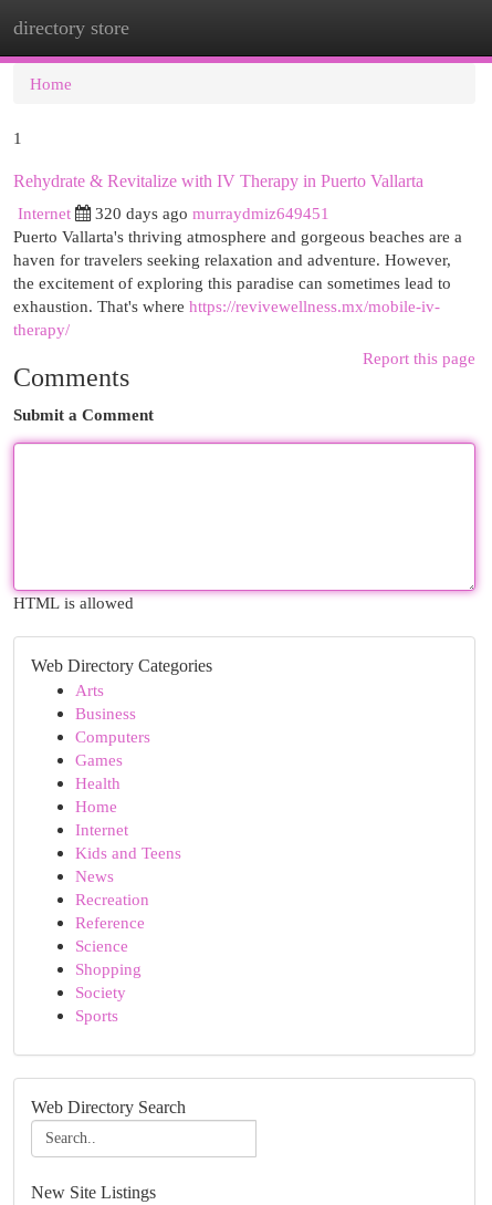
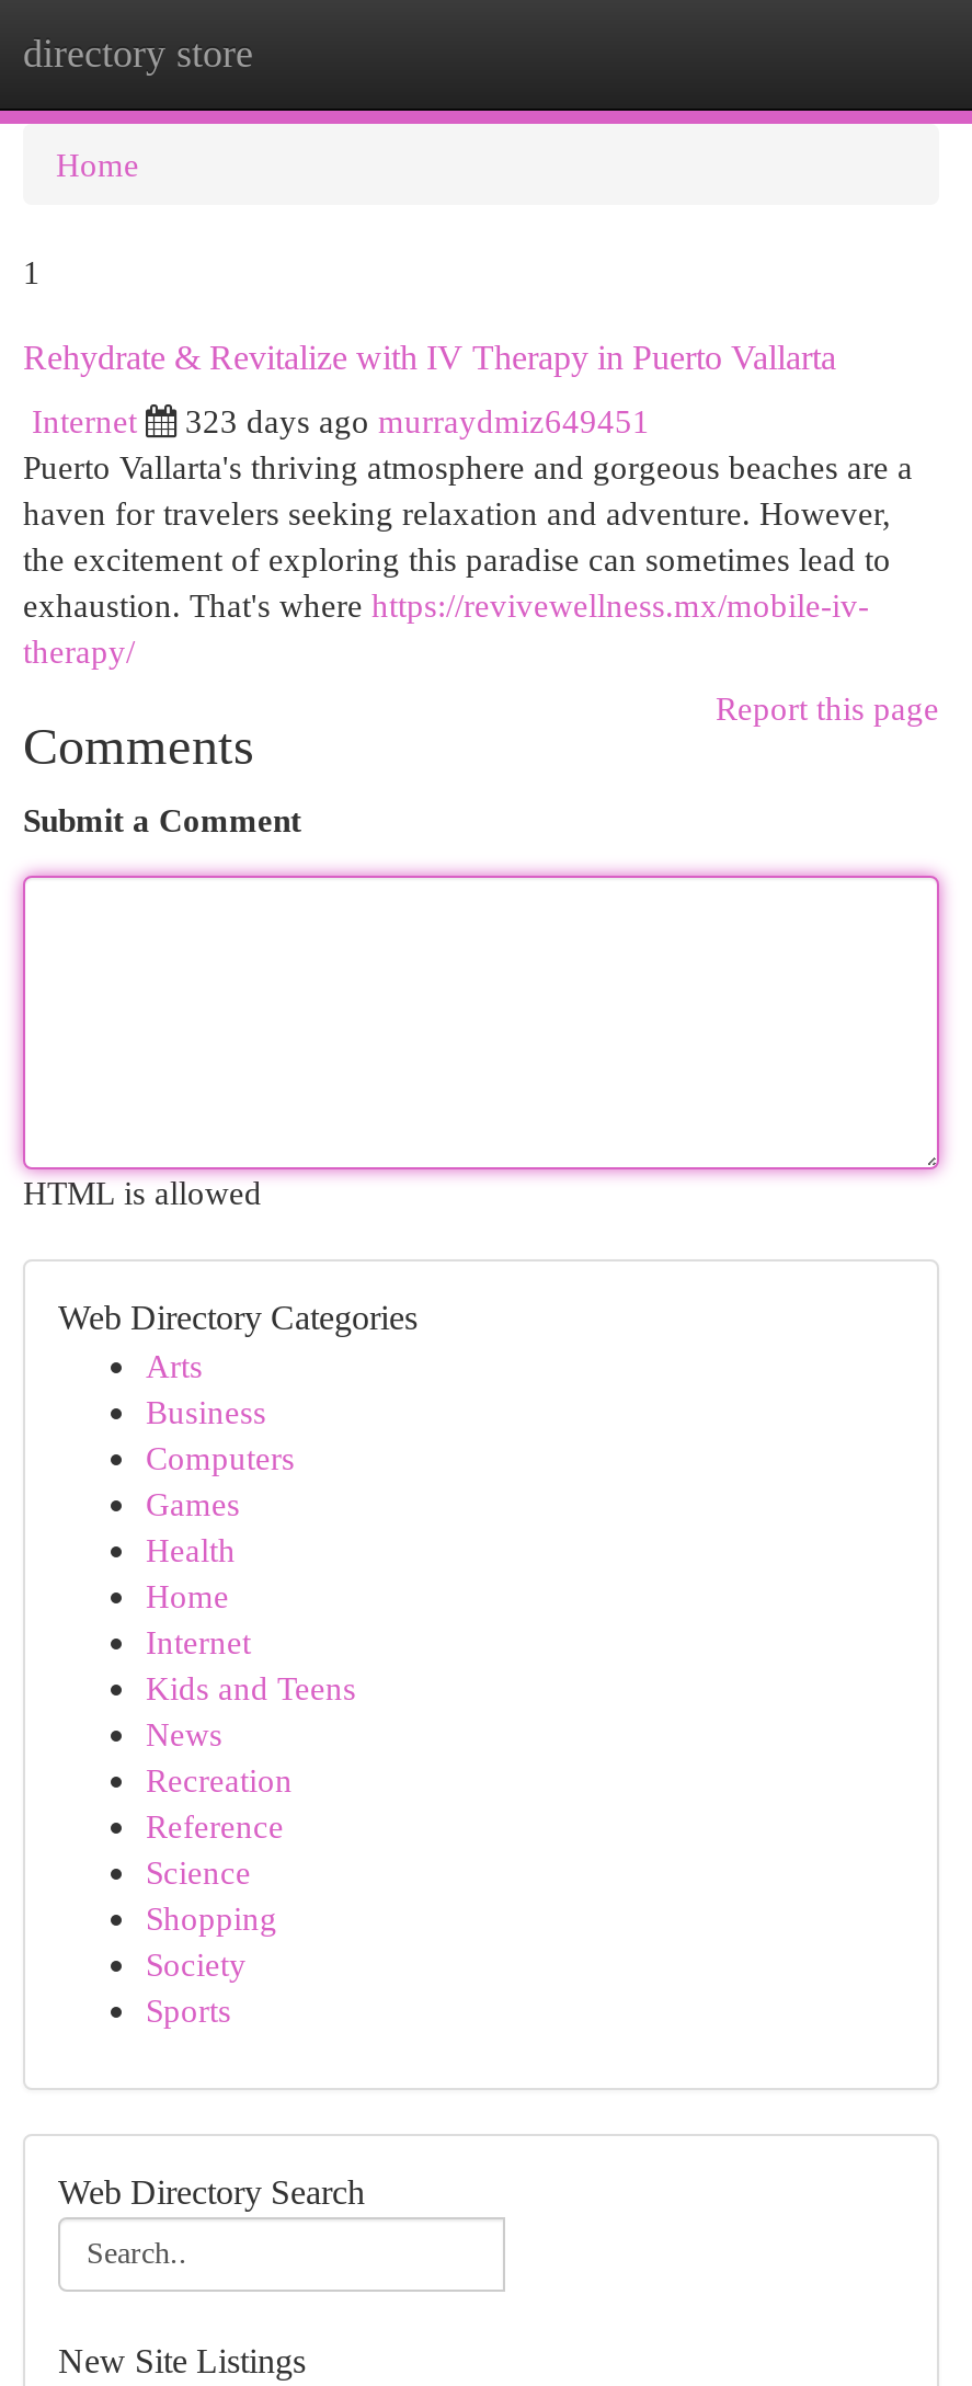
[95,204,329,222] 320 days ago murraydmiz649451 -> [185,402,650,439] 323 days ago murraydmiz649451

